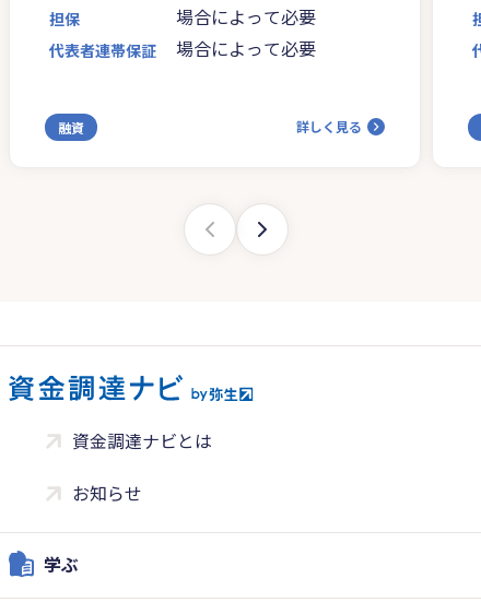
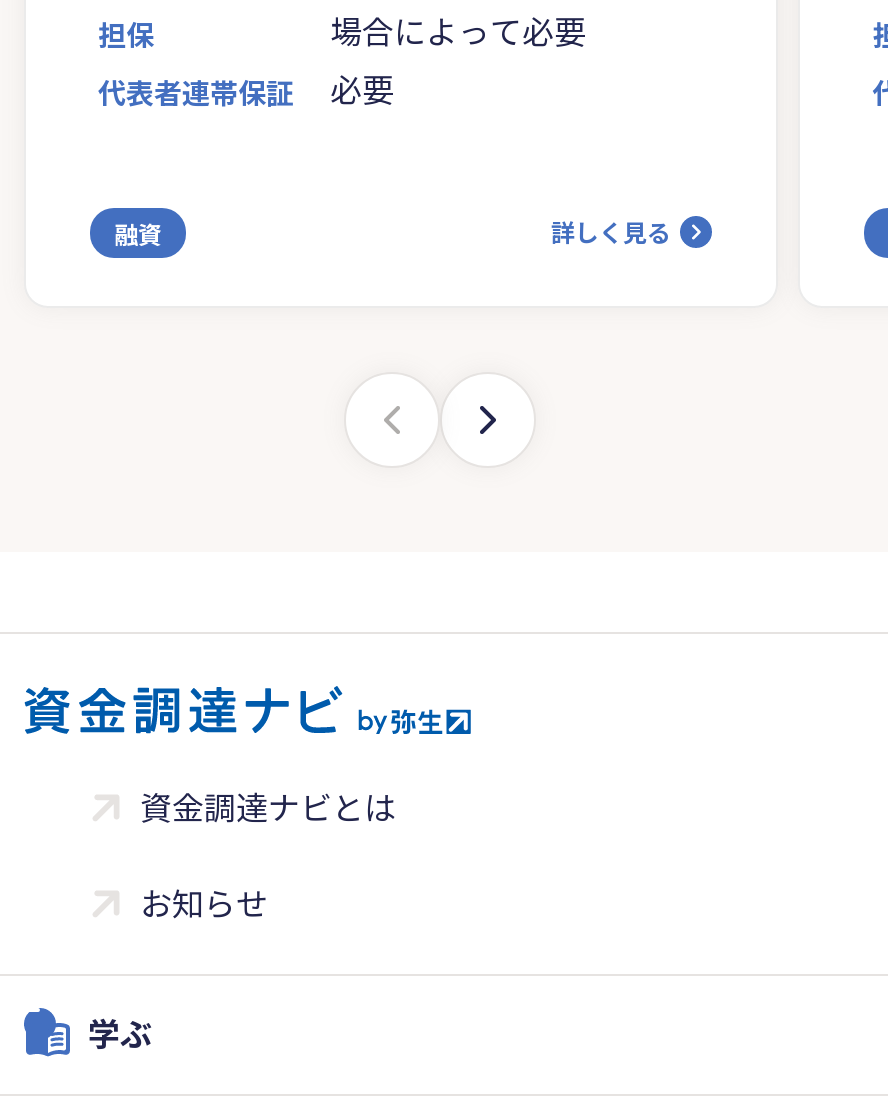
[176,35,316,61] 場合によって必要 -> [330,63,394,111] 必要

